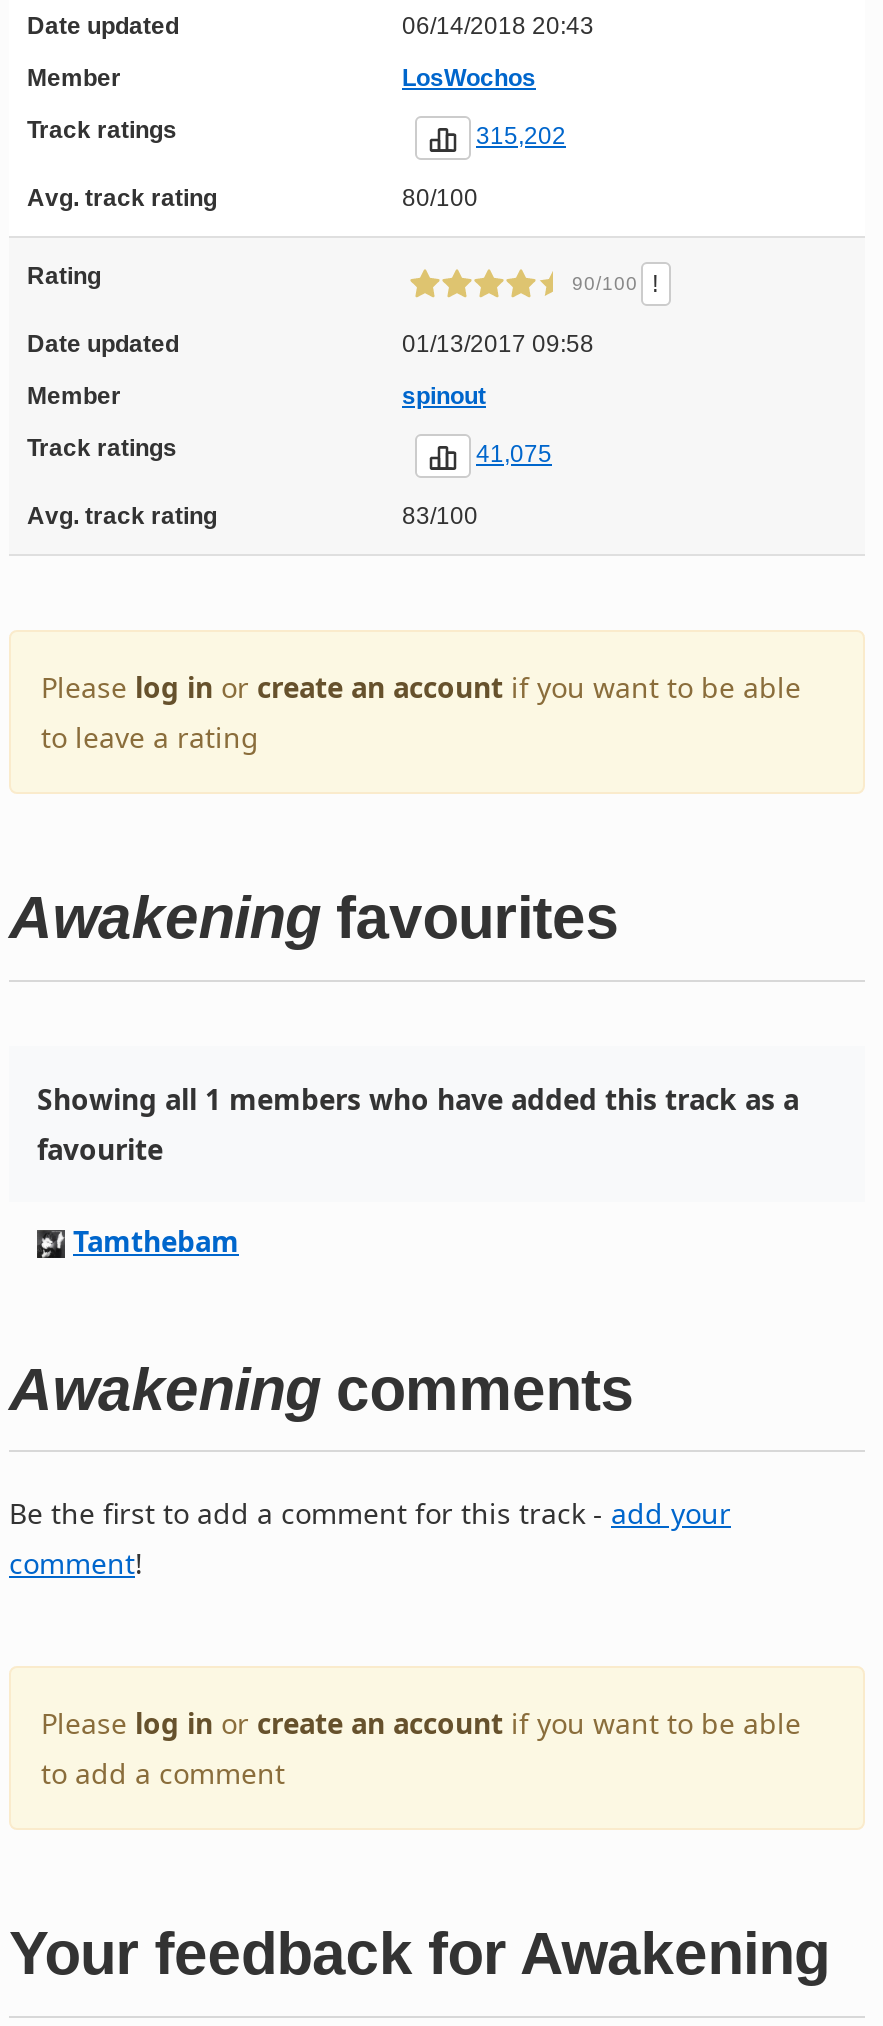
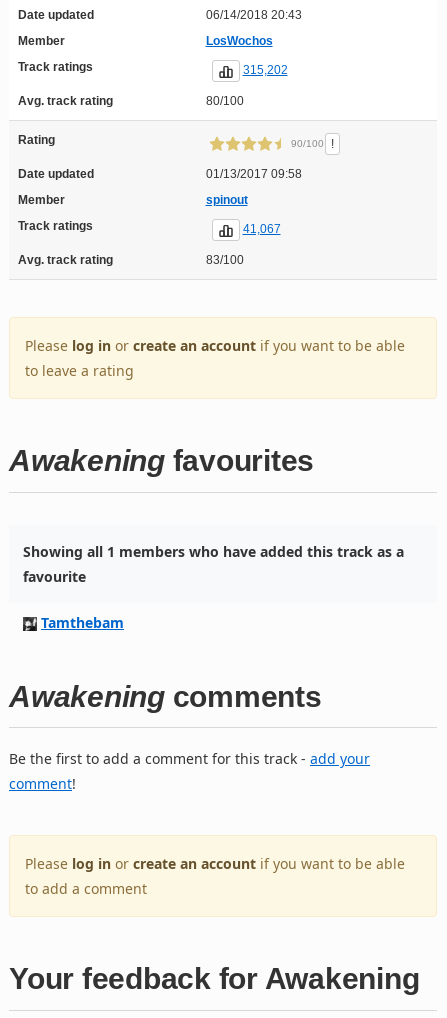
[476,441,552,469] 41,075 -> [242,223,280,237] 41,067

